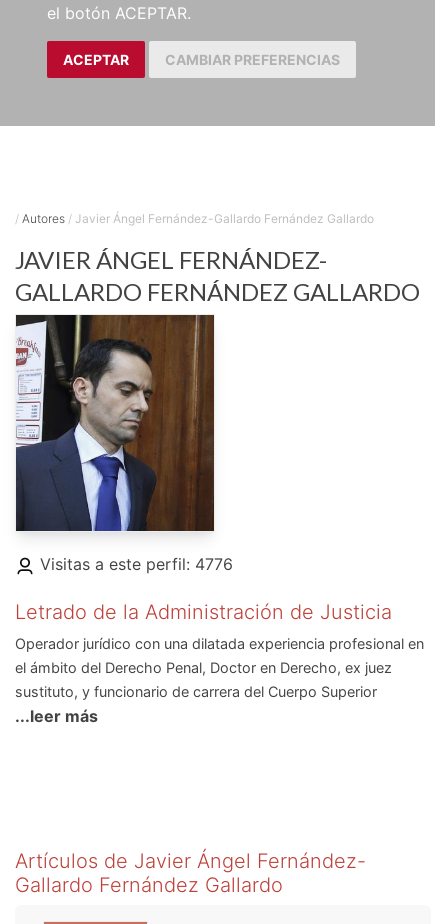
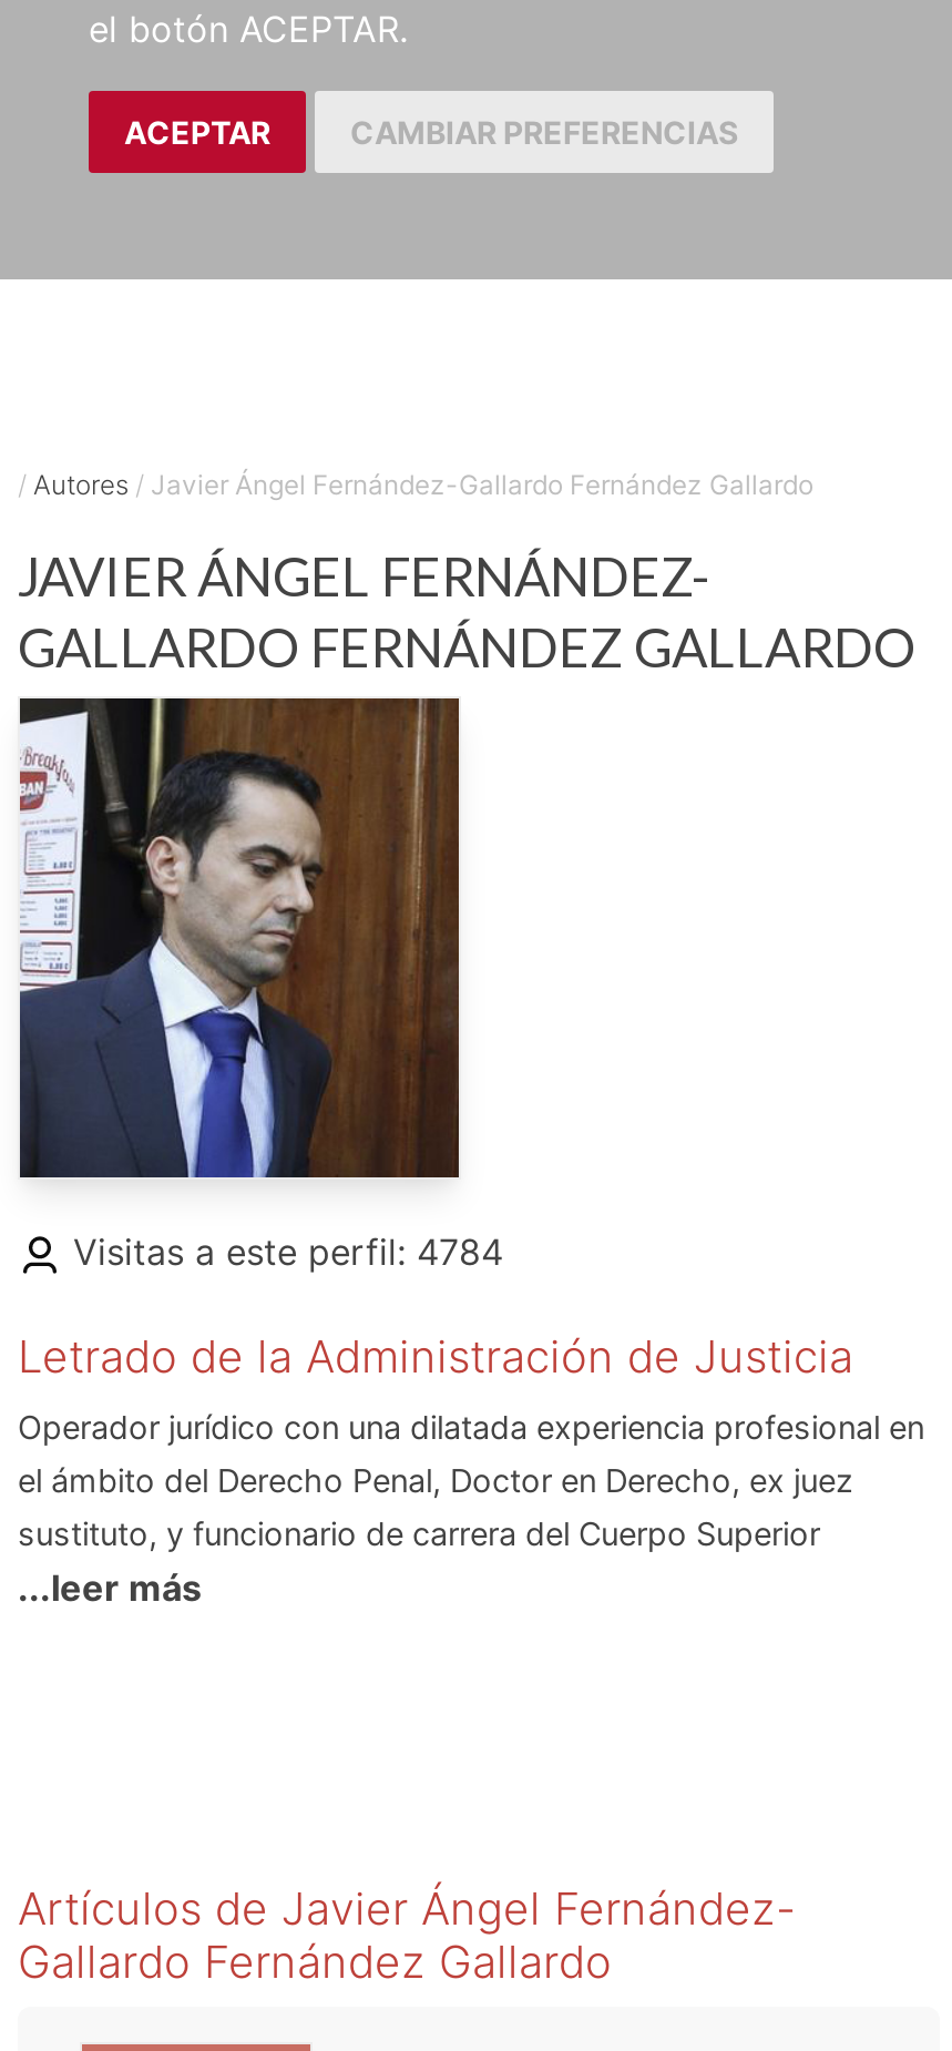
[35,554,233,574] Visitas a este perfil: 4776 -> [62,1229,503,1273] Visitas a este perfil: 4784

